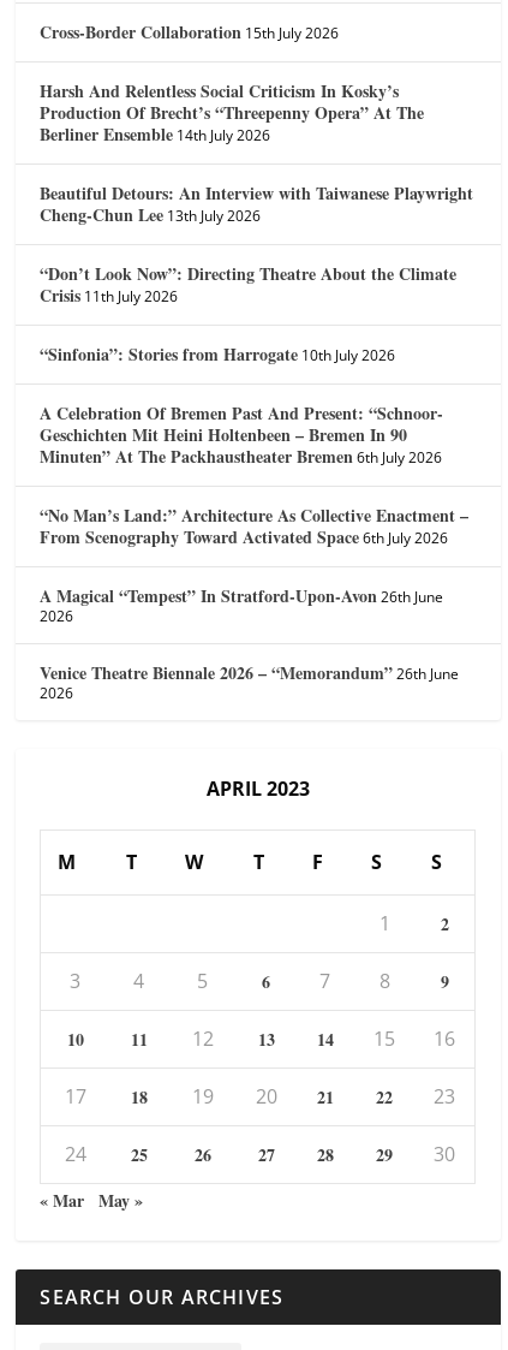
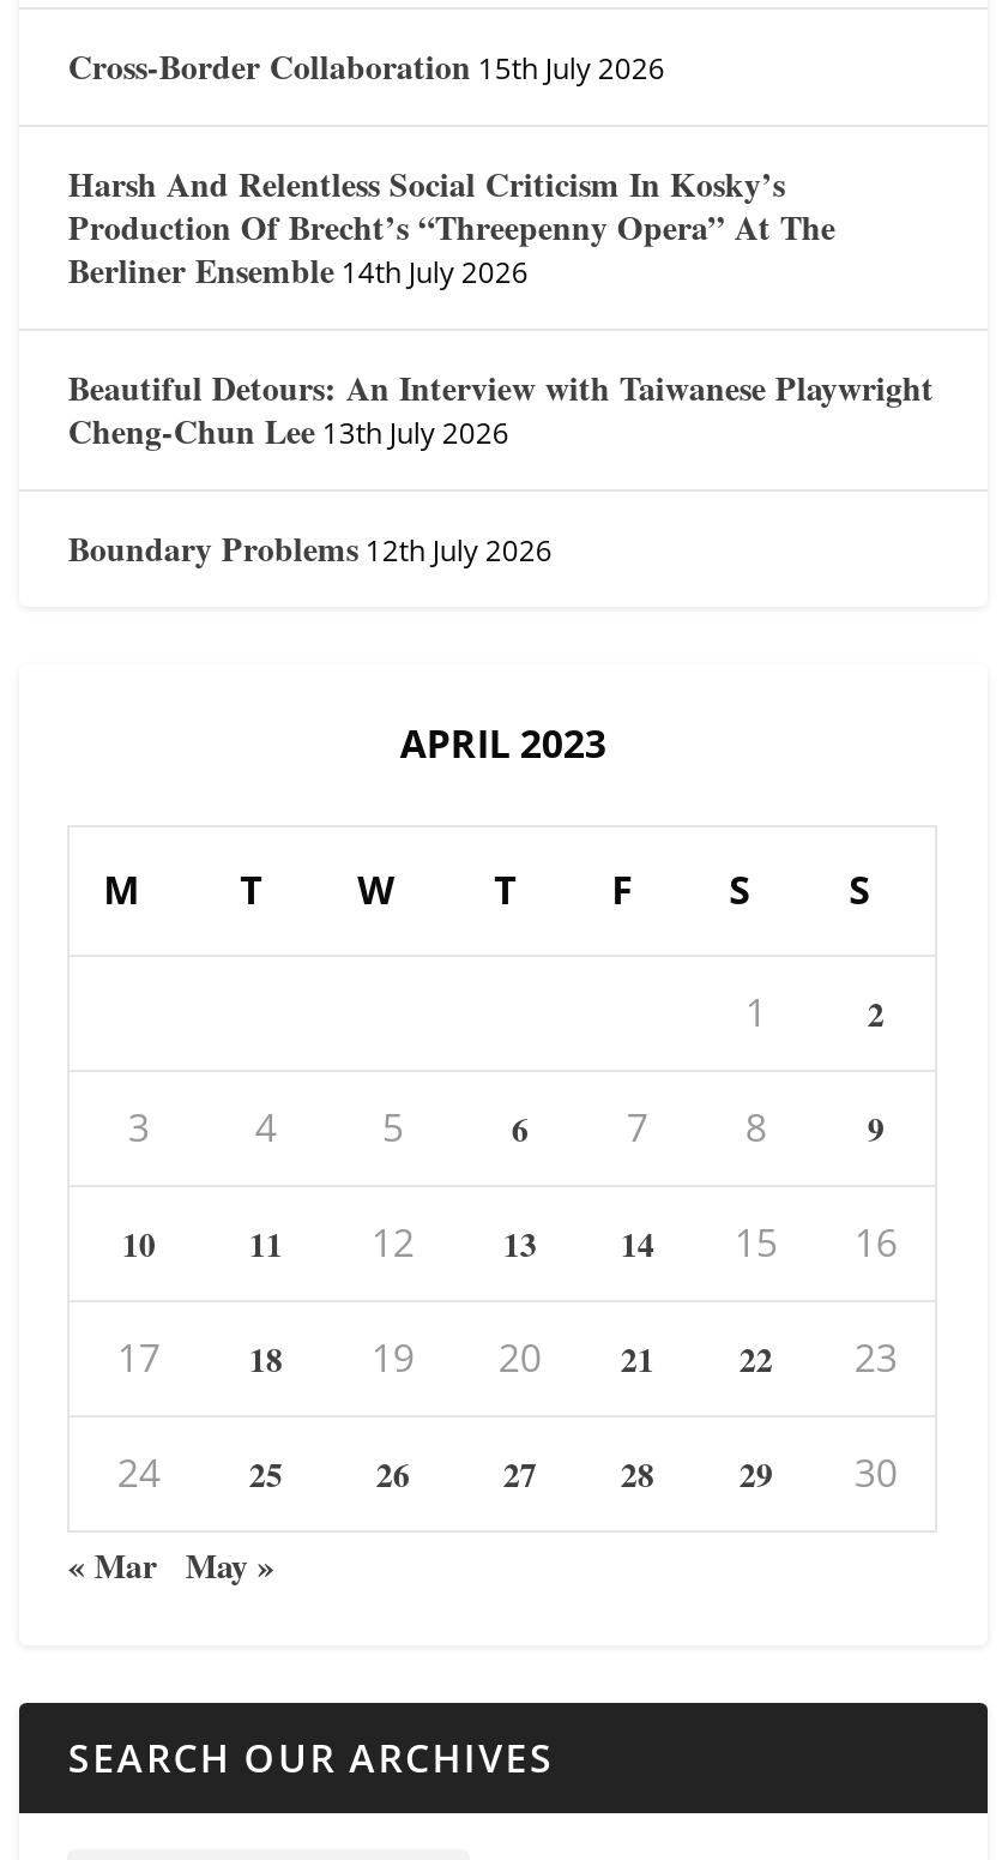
[40,261,469,704] “Don’t Look Now”: Directing Theatre About the Climate | Crisis 11th July 2026 | “Sinfonia”: Stories from Harrogate 10th July 2026 | A Celebration Of Bremen Past And Present: “Schnoor- | Geschichten Mit Heini Holtenbeen – Bremen In 90 | Minuten” At The Packhaustheater Bremen 6th July 2026 | “No Man’s Land:” Architecture As Collective Enactment – | From Scenography Toward Activated Space 6th July 2026 | A Magical “Tempest” In Stratford-Upon-Avon 26th June | 2026 | Venice Theatre Biennale 2026 – “Memorandum” 26th June | 2026 -> [68,524,552,574] Boundary Problems 12th July 2026

